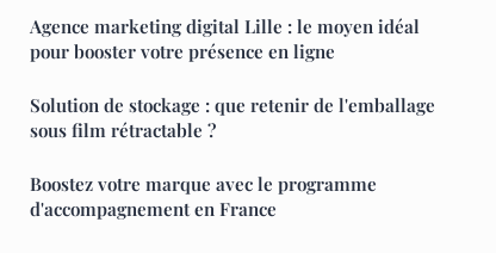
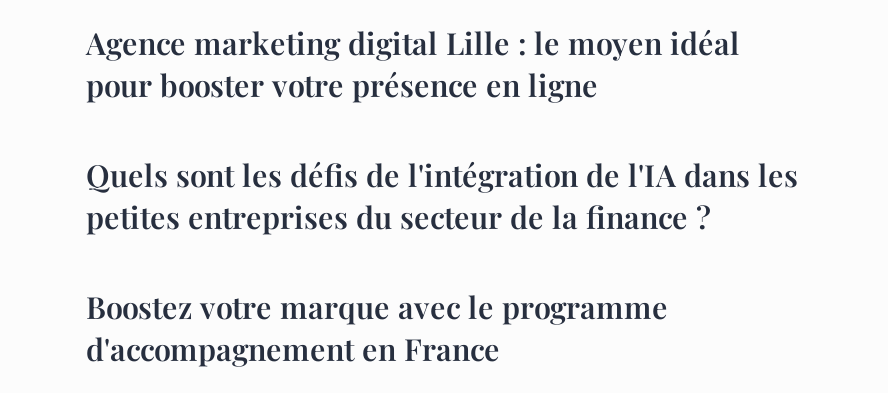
[30,93,435,142] Solution de stockage : que retenir de l'emballage | sous film rétractable ? -> [86,155,798,237] Quels sont les défis de l'intégration de l'IA dans les | petites entreprises du secteur de la finance ?

